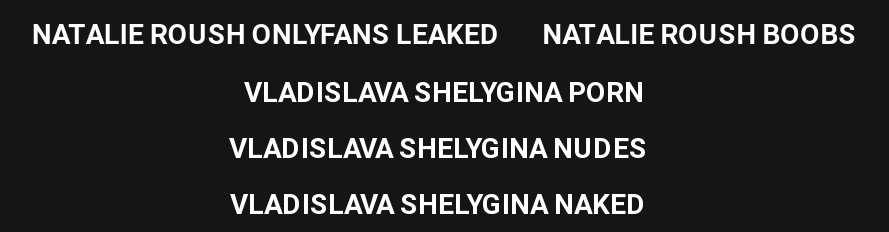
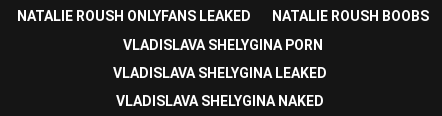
[229,131,647,163] VLADISLAVA SHELYGINA NUDES -> [113,65,327,81] VLADISLAVA SHELYGINA LEAKED

